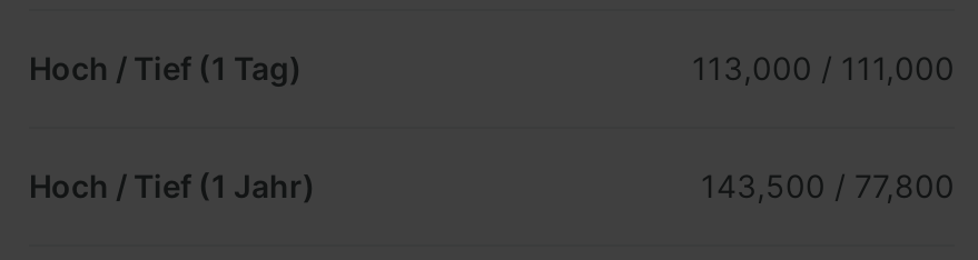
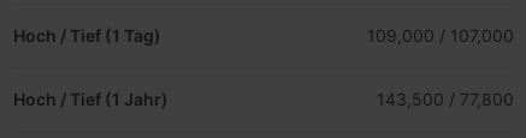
[692,49,955,87] 113,000 / 111,000 -> [367,25,514,46] 109,000 / 107,000

